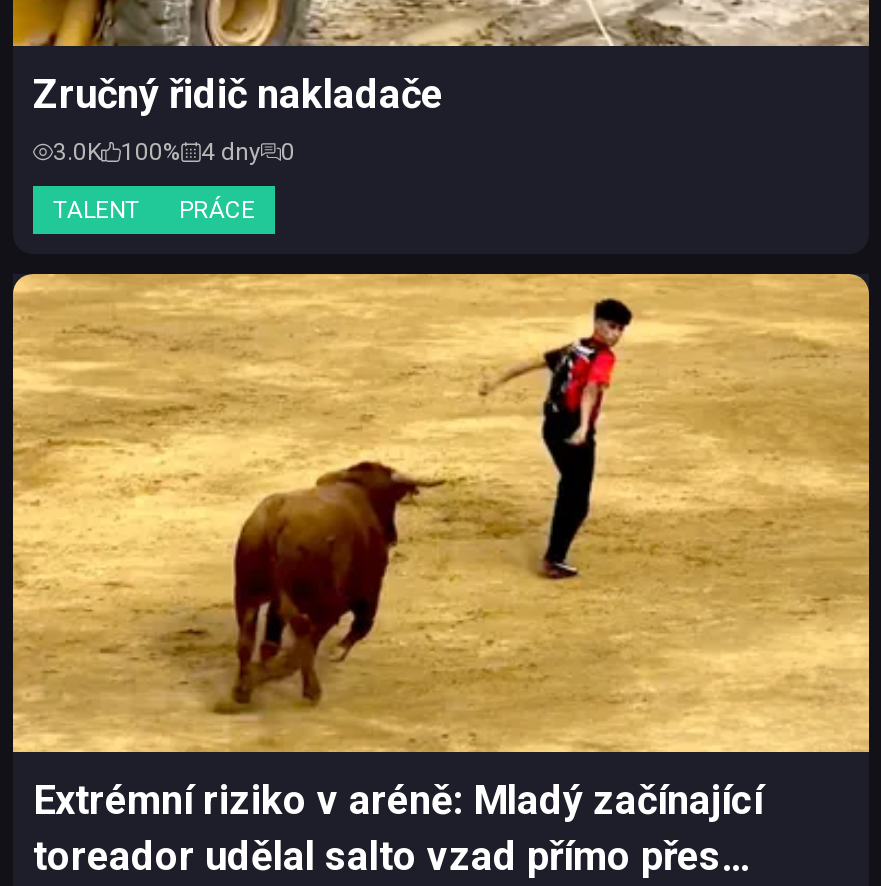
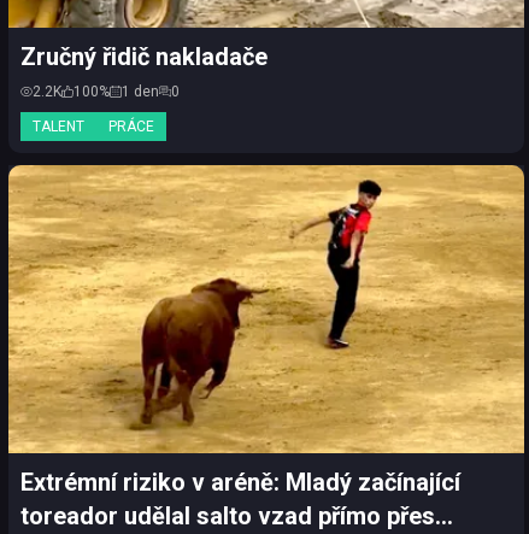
[53,137,101,165] 3.0K -> [33,83,61,100] 2.2K
[201,137,261,165] 4 dny -> [122,83,159,100] 1 den

